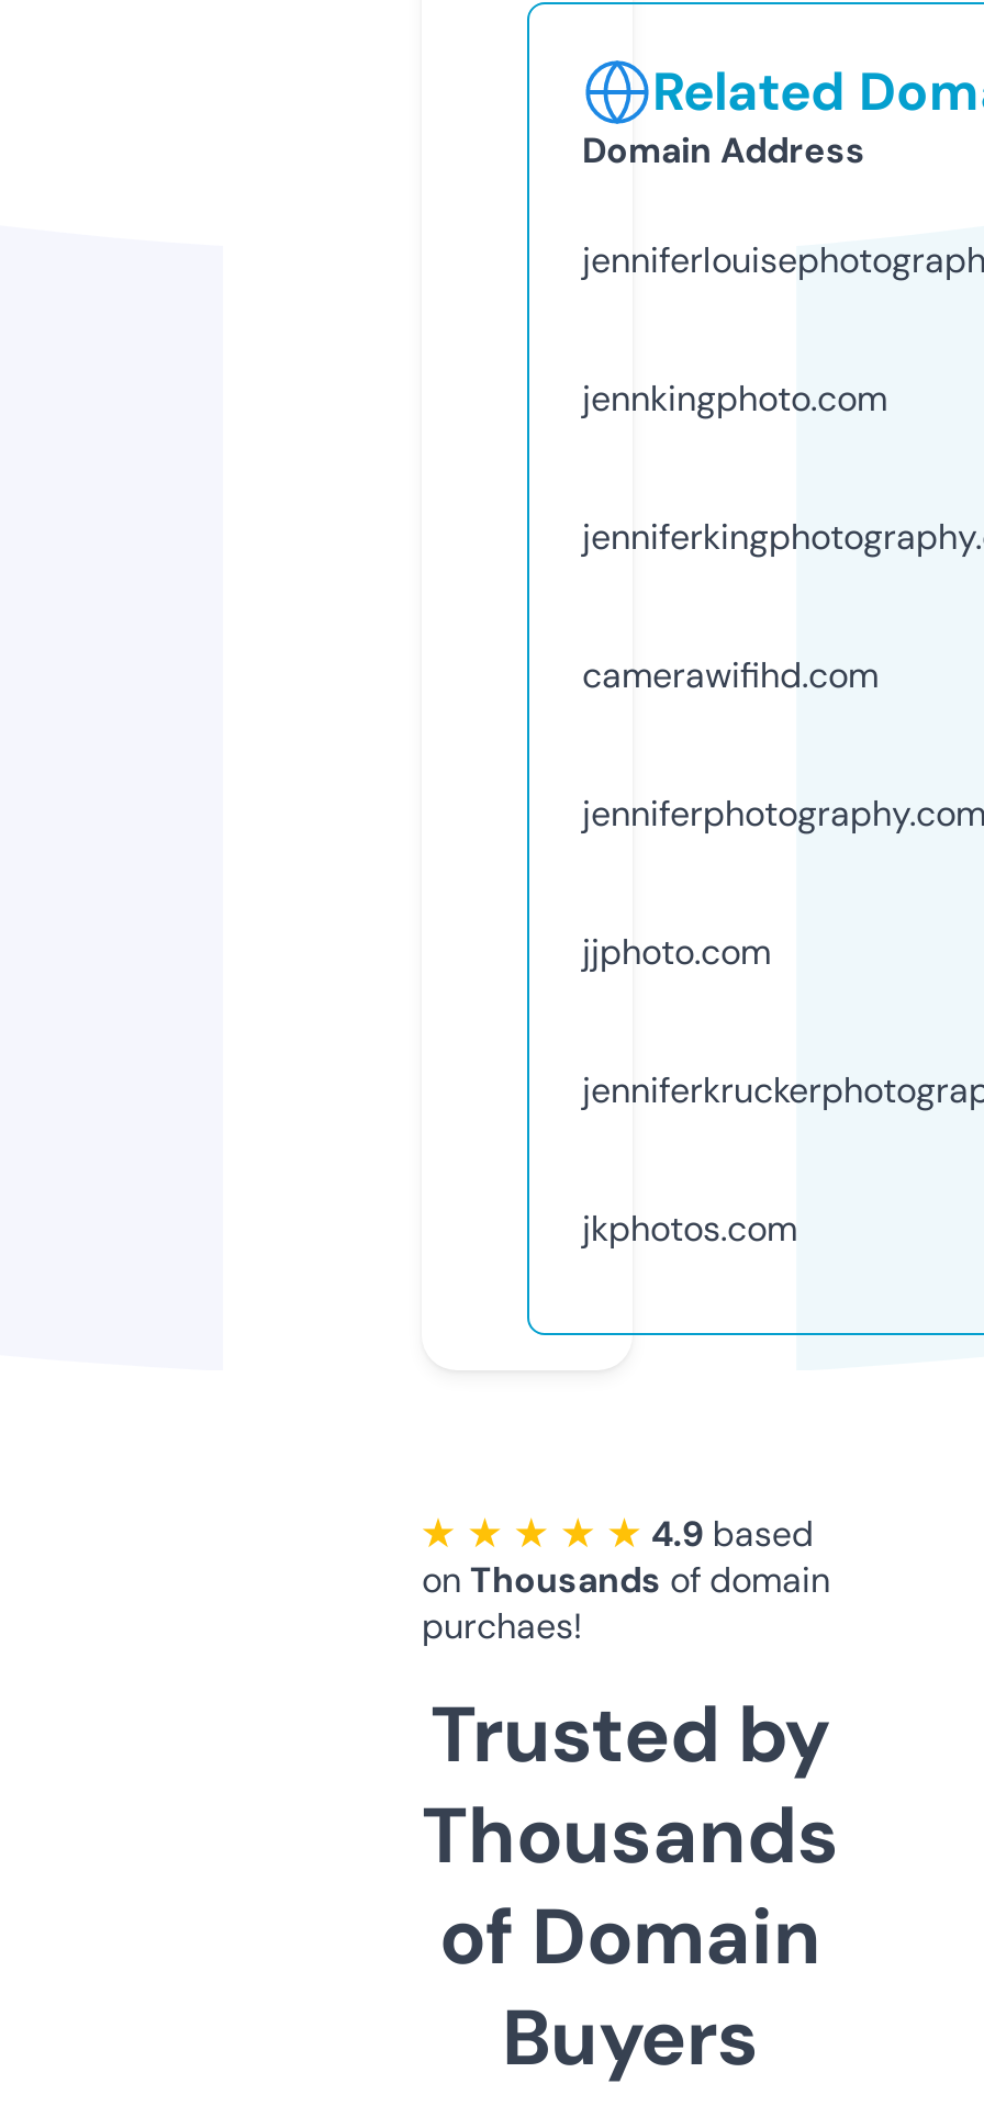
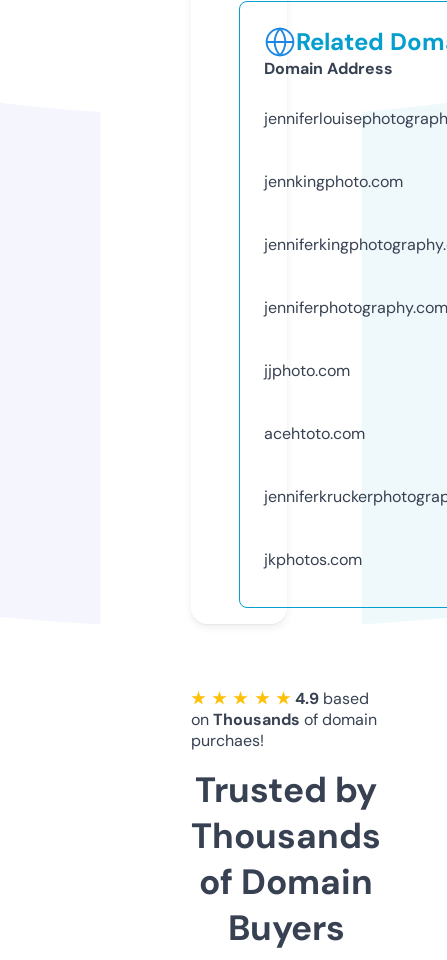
[582,652,879,698] camerawifihd.com -> none
moved [582,790,984,975] -> [264,297,447,381]: jenniferphotography.com | jjphoto.com
none -> [264,423,365,444] acehtoto.com

